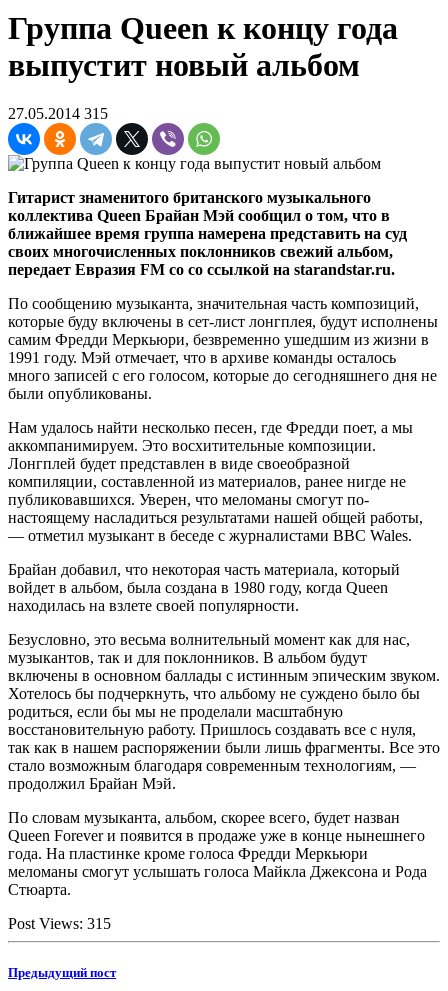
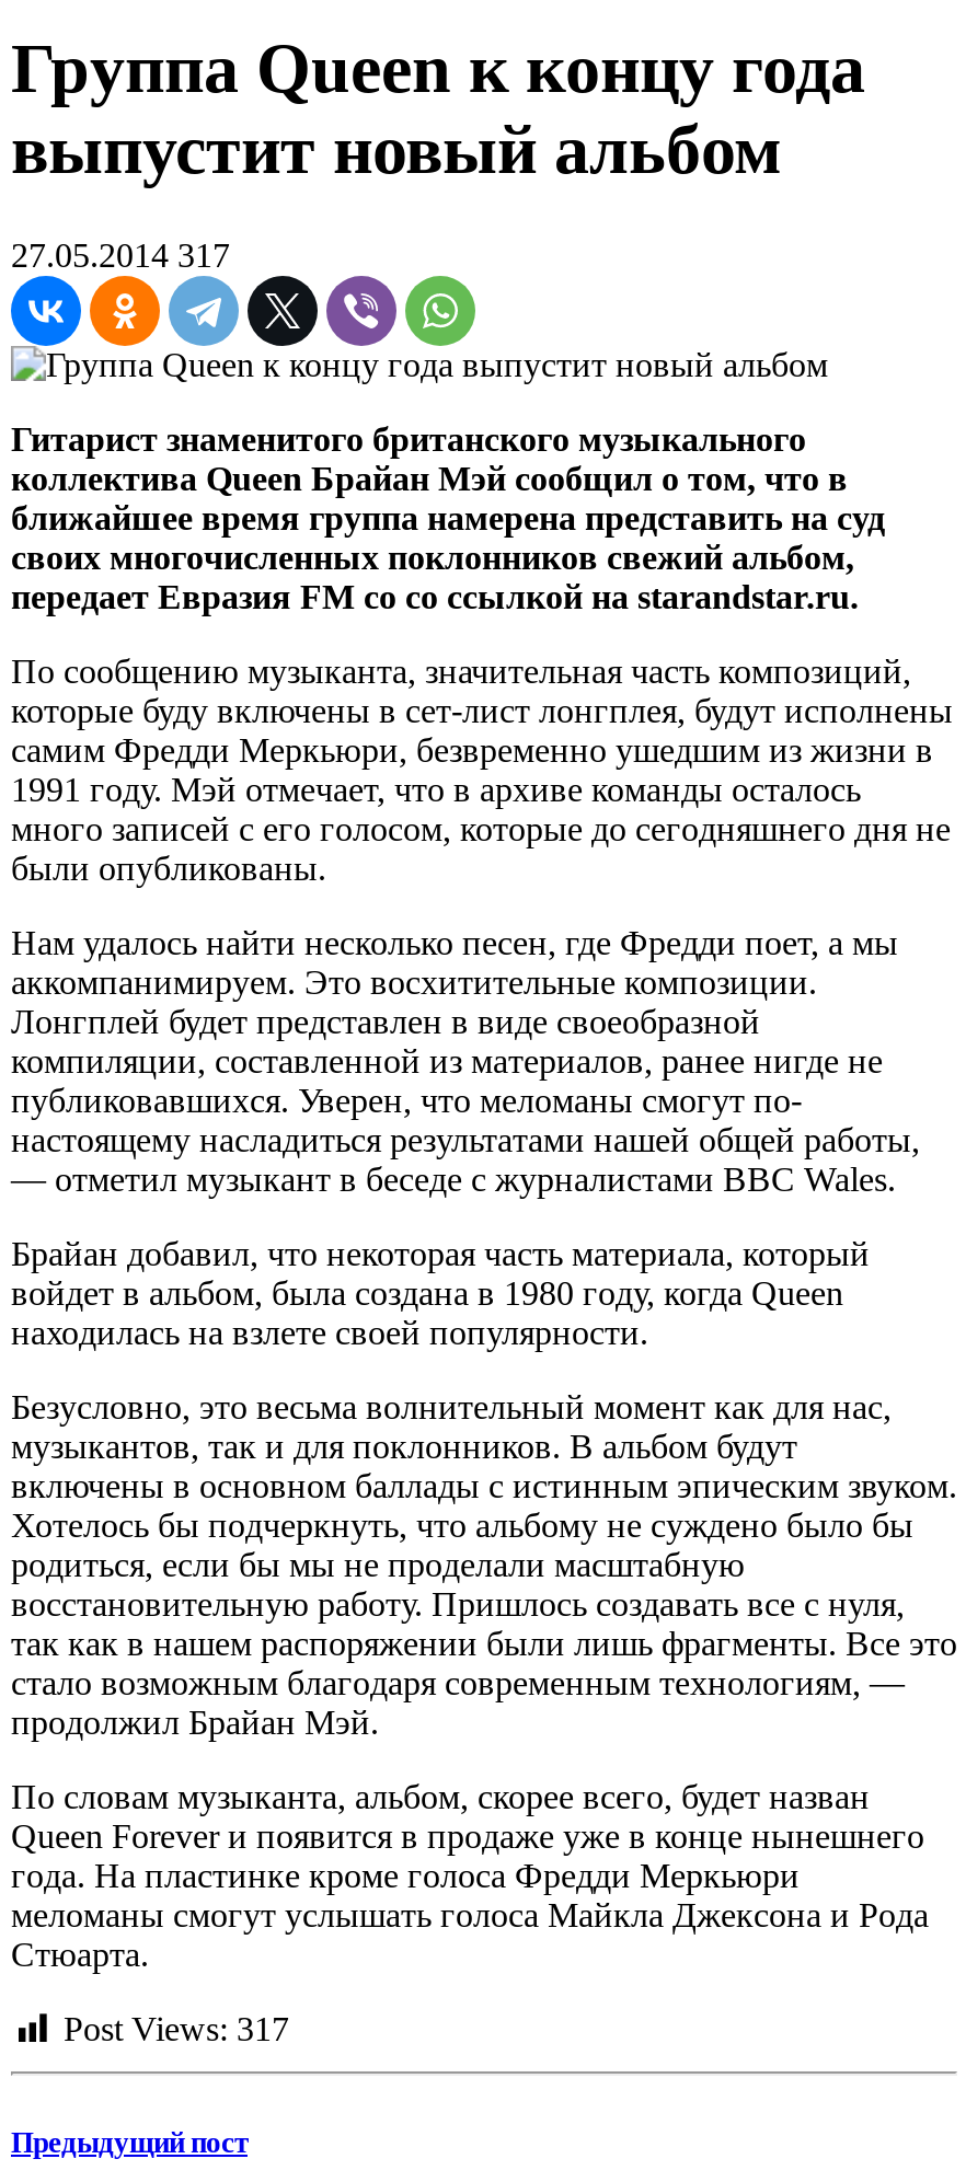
[8,105,108,122] 27.05.2014 315 -> [11,237,230,274] 27.05.2014 317
[8,915,111,932] Post Views: 315 -> [64,2010,289,2048] Post Views: 317

